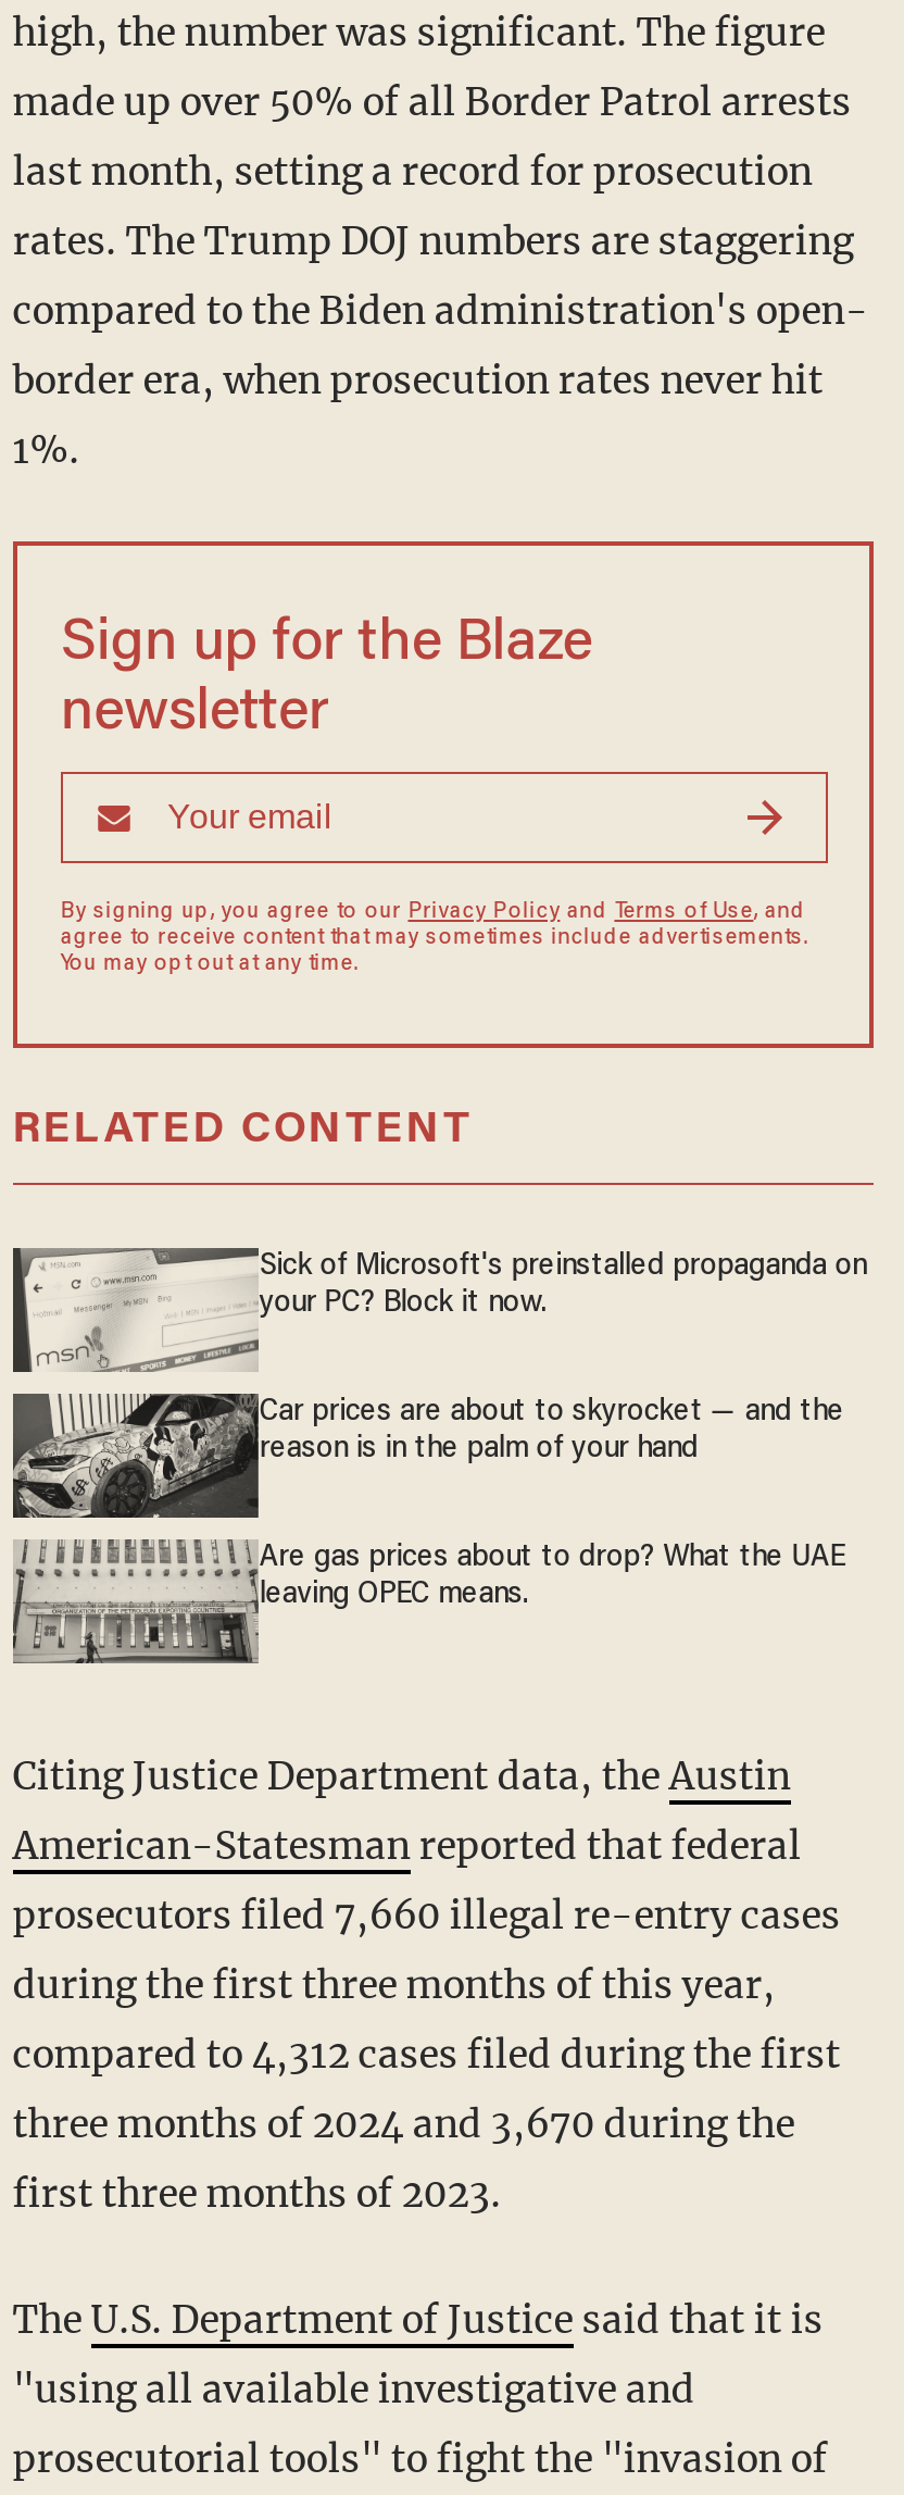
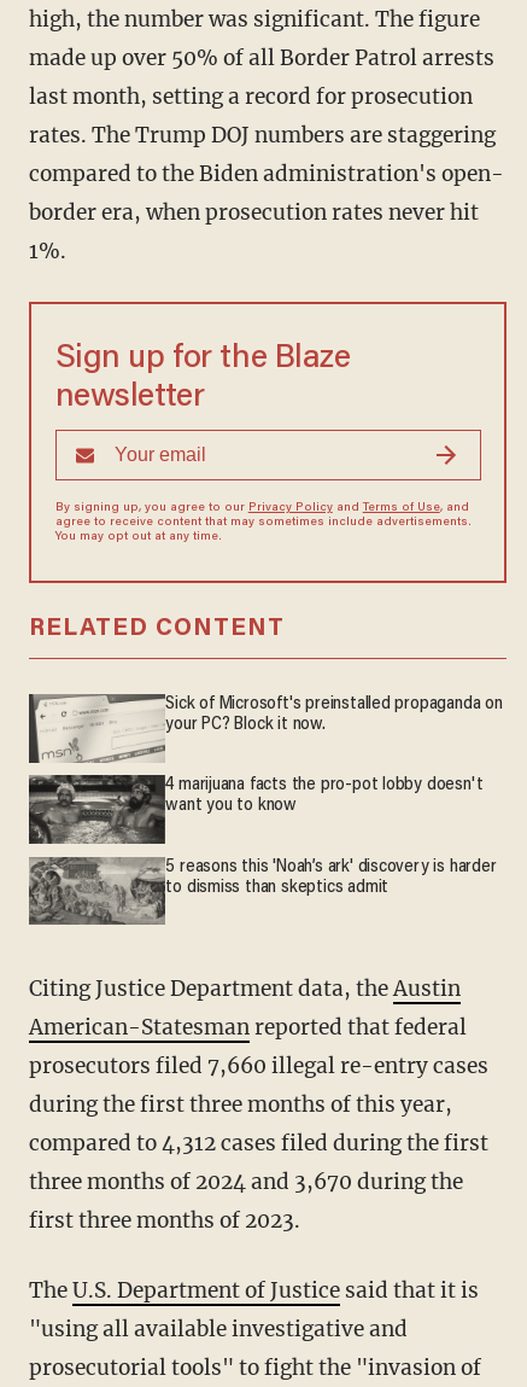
[11,1394,844,1518] [image] | Car prices are about to skyrocket — and the | reason is in the palm of your hand -> [29,774,483,845] [image] | 4 marijuana facts the pro-pot lobby doesn't | want you to know
[13,1539,844,1663] [image] | Are gas prices about to drop? What the UAE | leaving OPEC means. -> [28,857,496,925] [image] | 5 reasons this 'Noah’s ark' discovery is harder | to dismiss than skeptics admit

